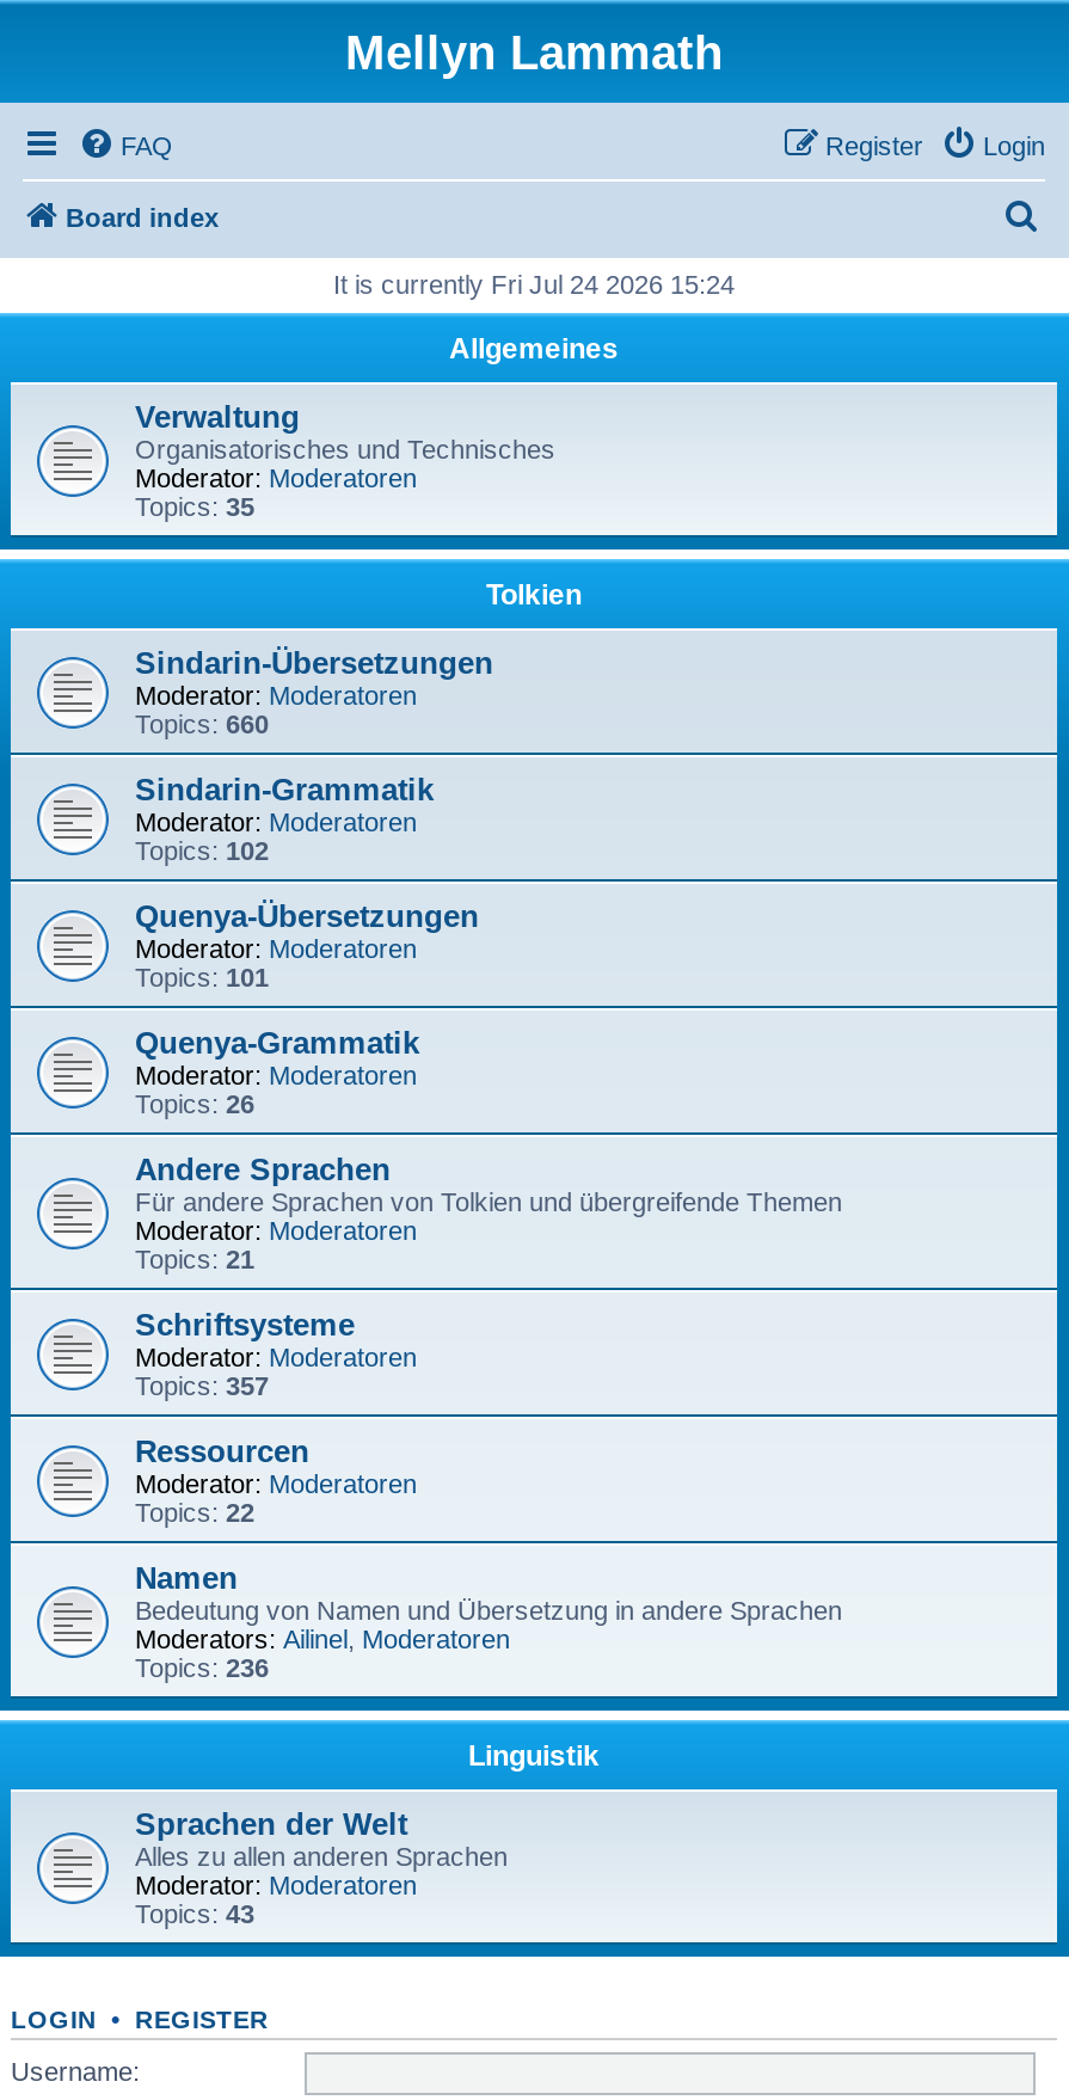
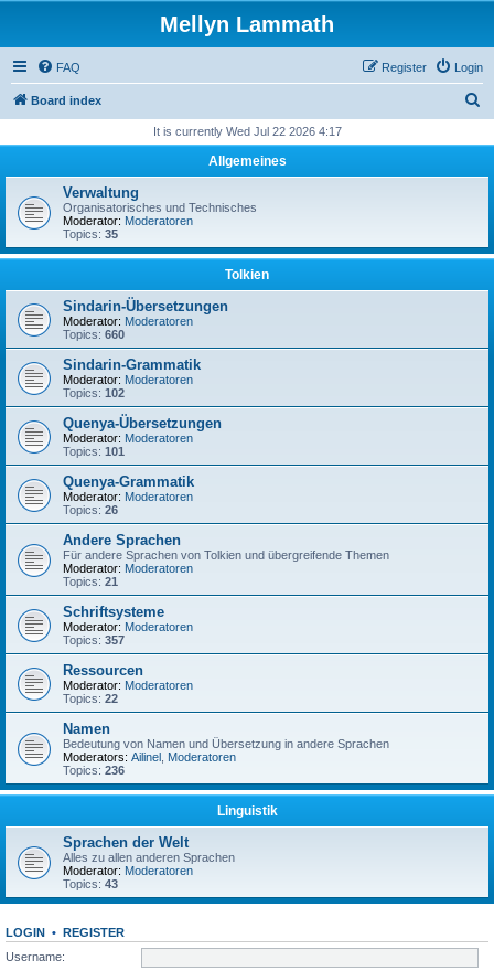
[333,270,735,299] It is currently Fri Jul 24 2026 15:24 -> [153,125,341,138] It is currently Wed Jul 22 2026 4:17

